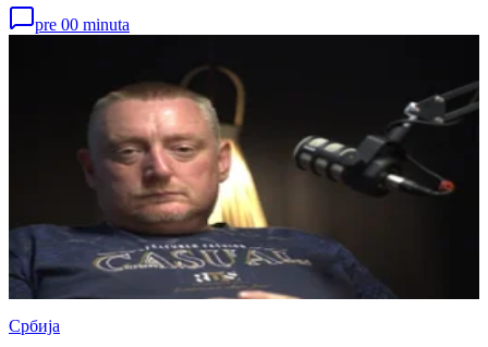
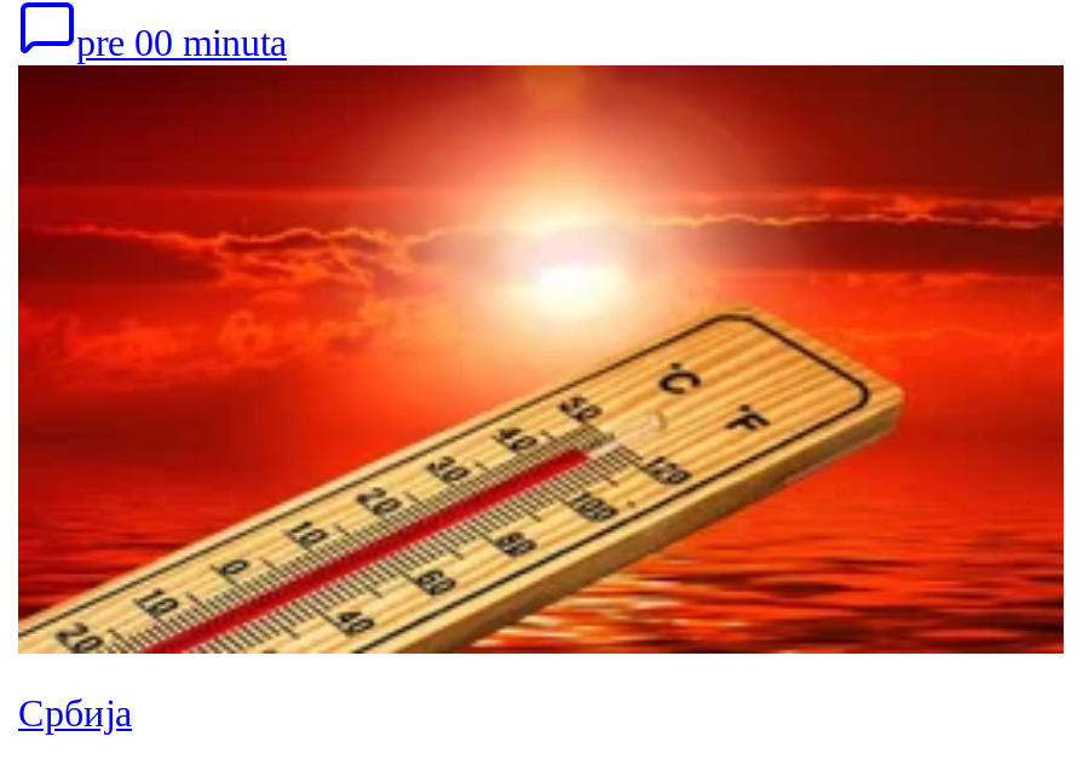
[8,23,480,300] [image] -> [16,40,1066,657] [image]

